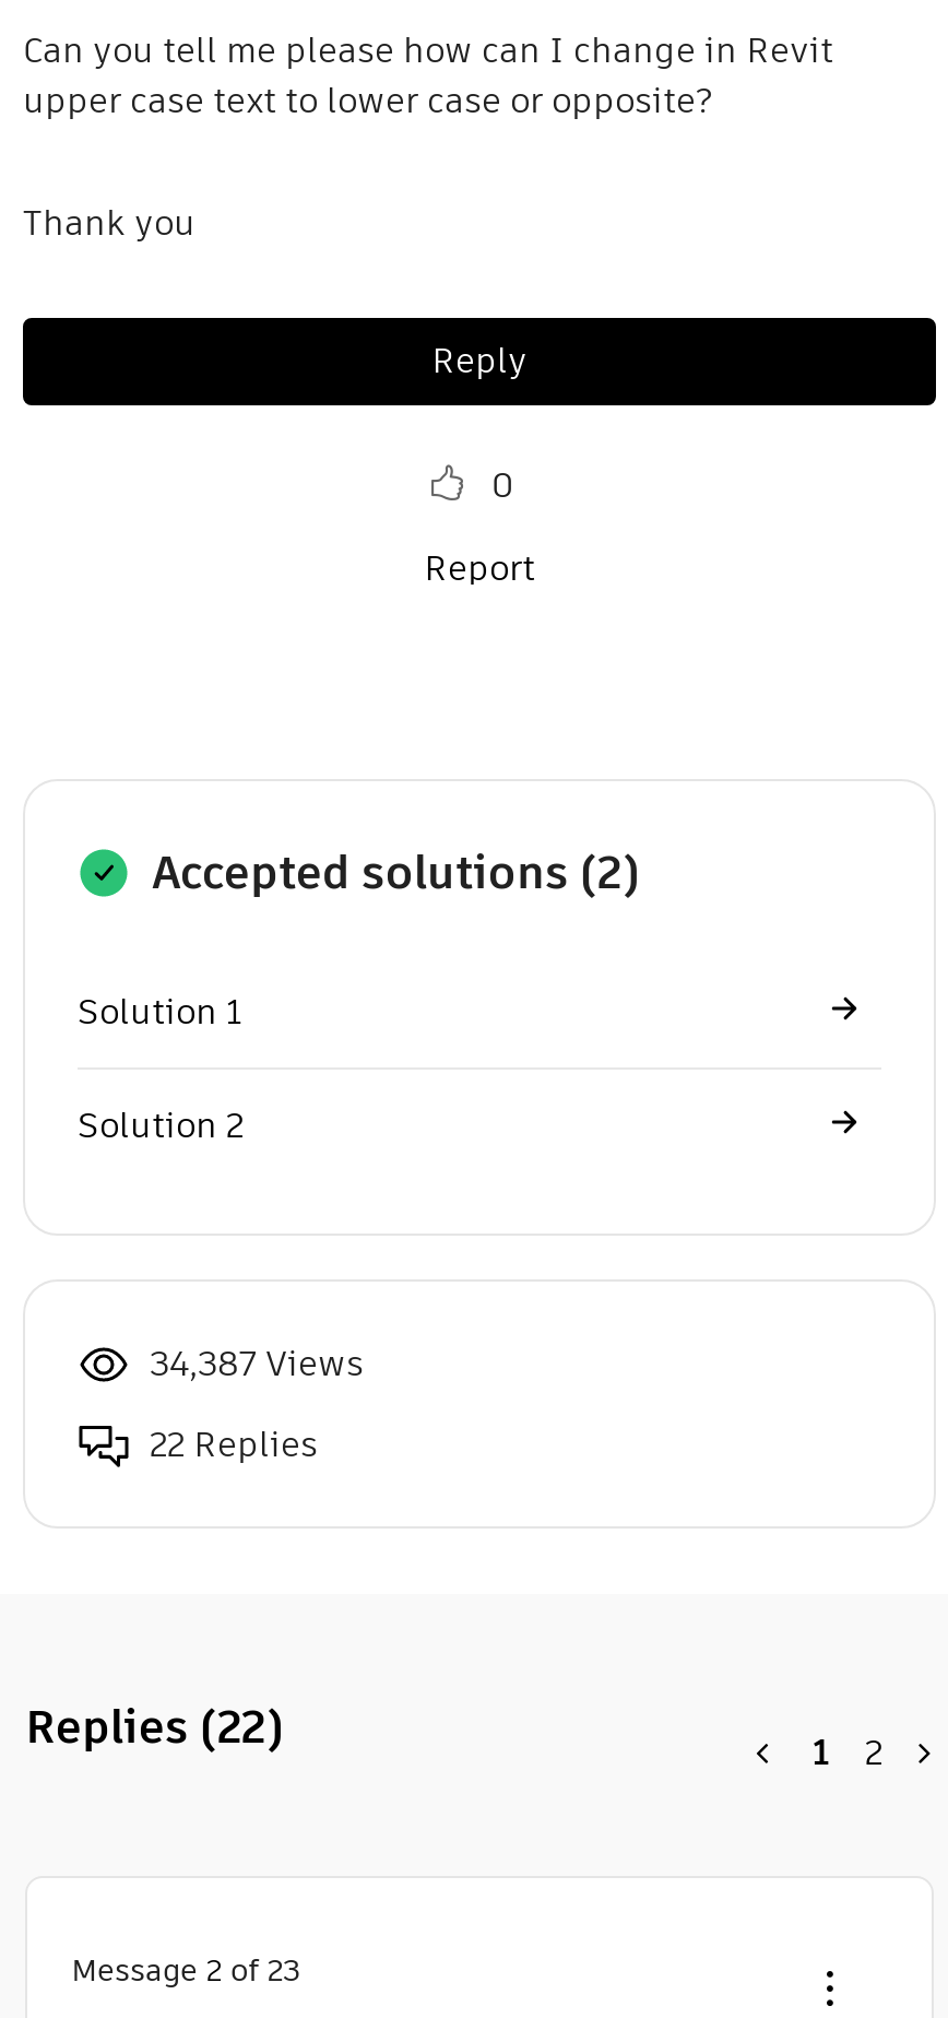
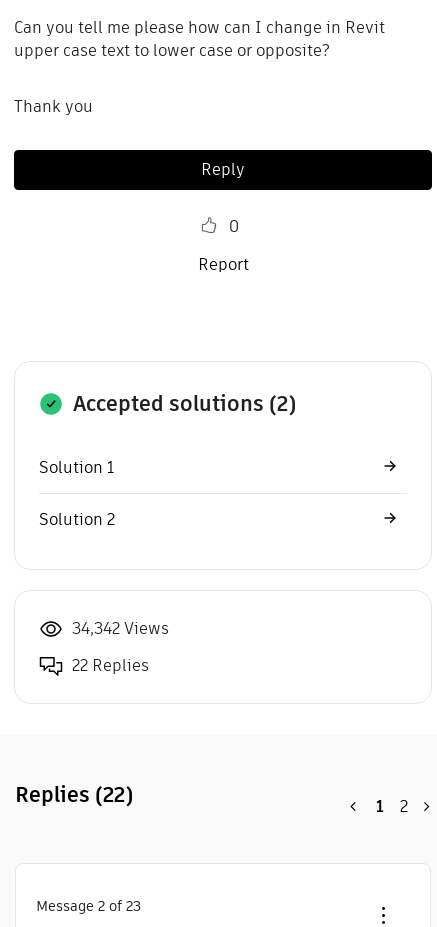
[141,1338,364,1389] 34,387 Views -> [68,617,169,640] 34,342 Views

